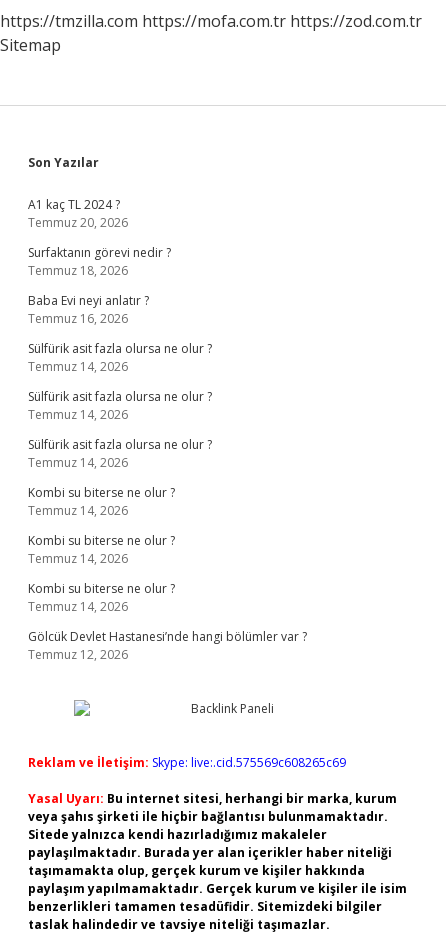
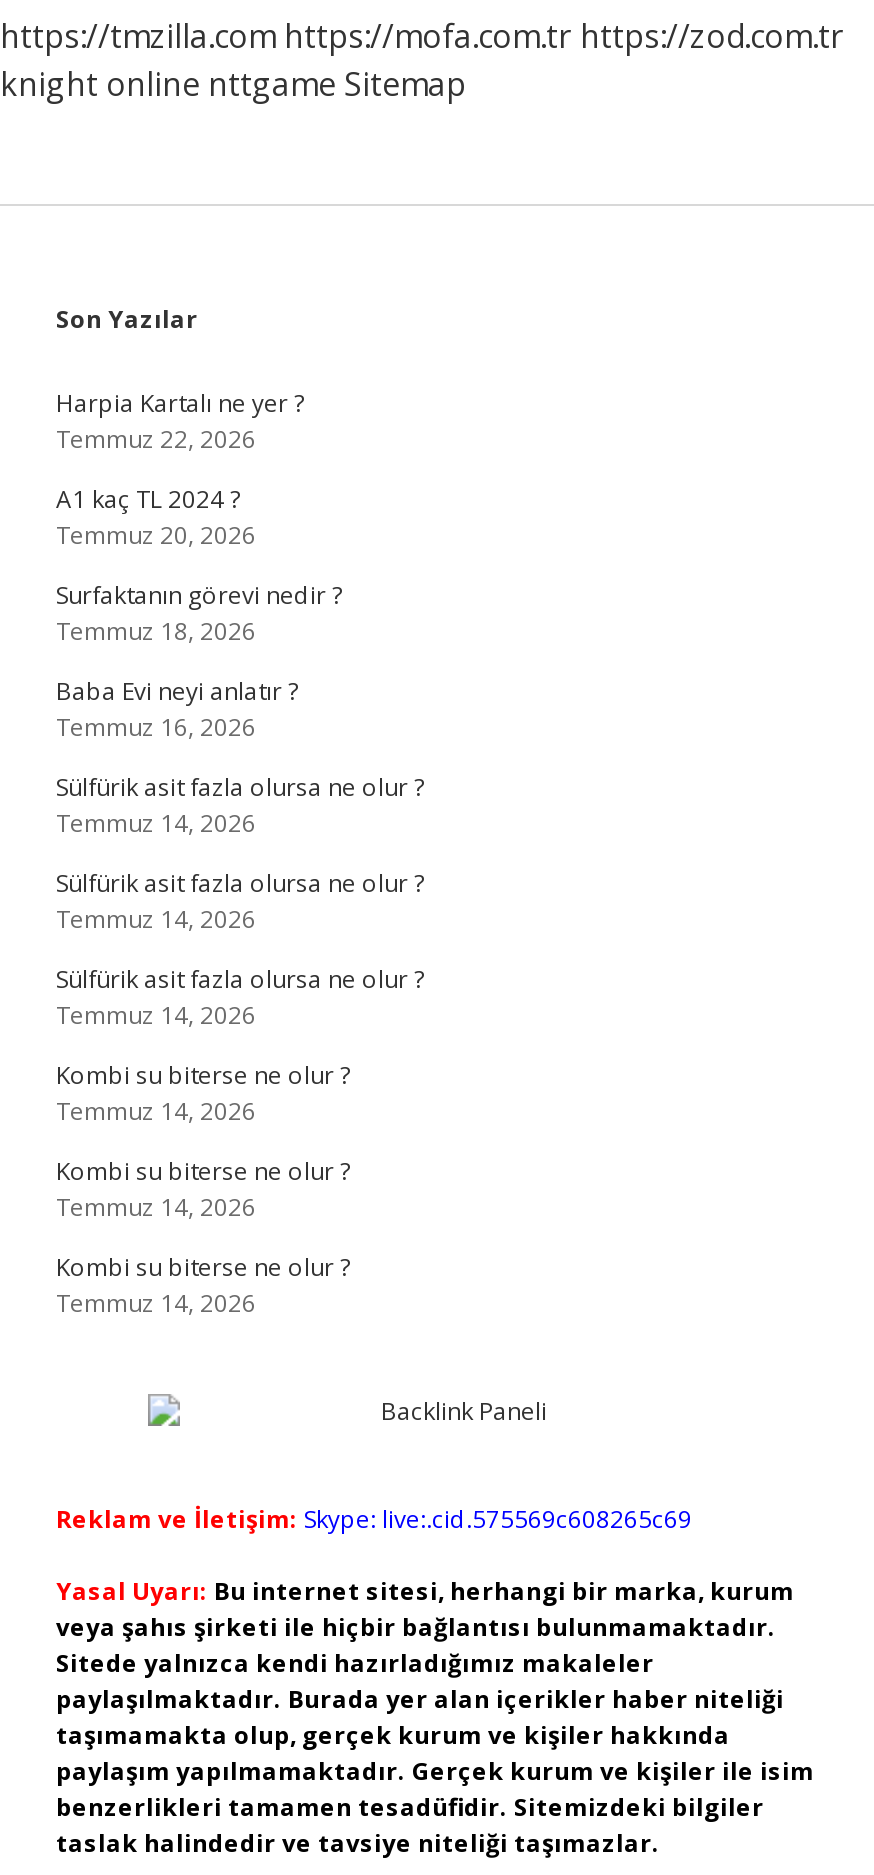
[0,34,61,56] Sitemap -> [0,62,466,106] knight online nttgame Sitemap
none -> [56,386,304,456] Harpia Kartalı ne yer ? | Temmuz 22, 2026
moved [28,196,212,615] -> [56,482,424,1320]: A1 kaç TL 2024 ? | Temmuz 20, 2026 | Surfaktanın görevi nedir ? | ... | Kombi su biterse ne olur ? | Temmuz 14, 2026
[28,628,307,663] Gölcük Devlet Hastanesi’nde hangi bölümler var ? | Temmuz 12, 2026 -> none

